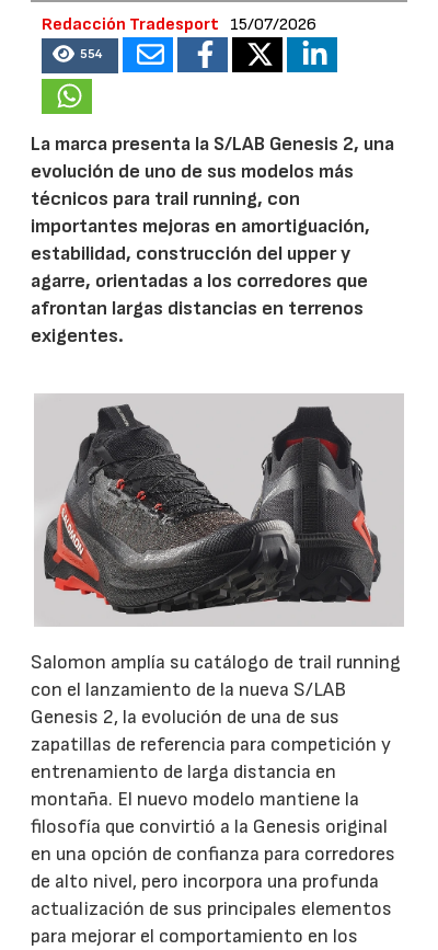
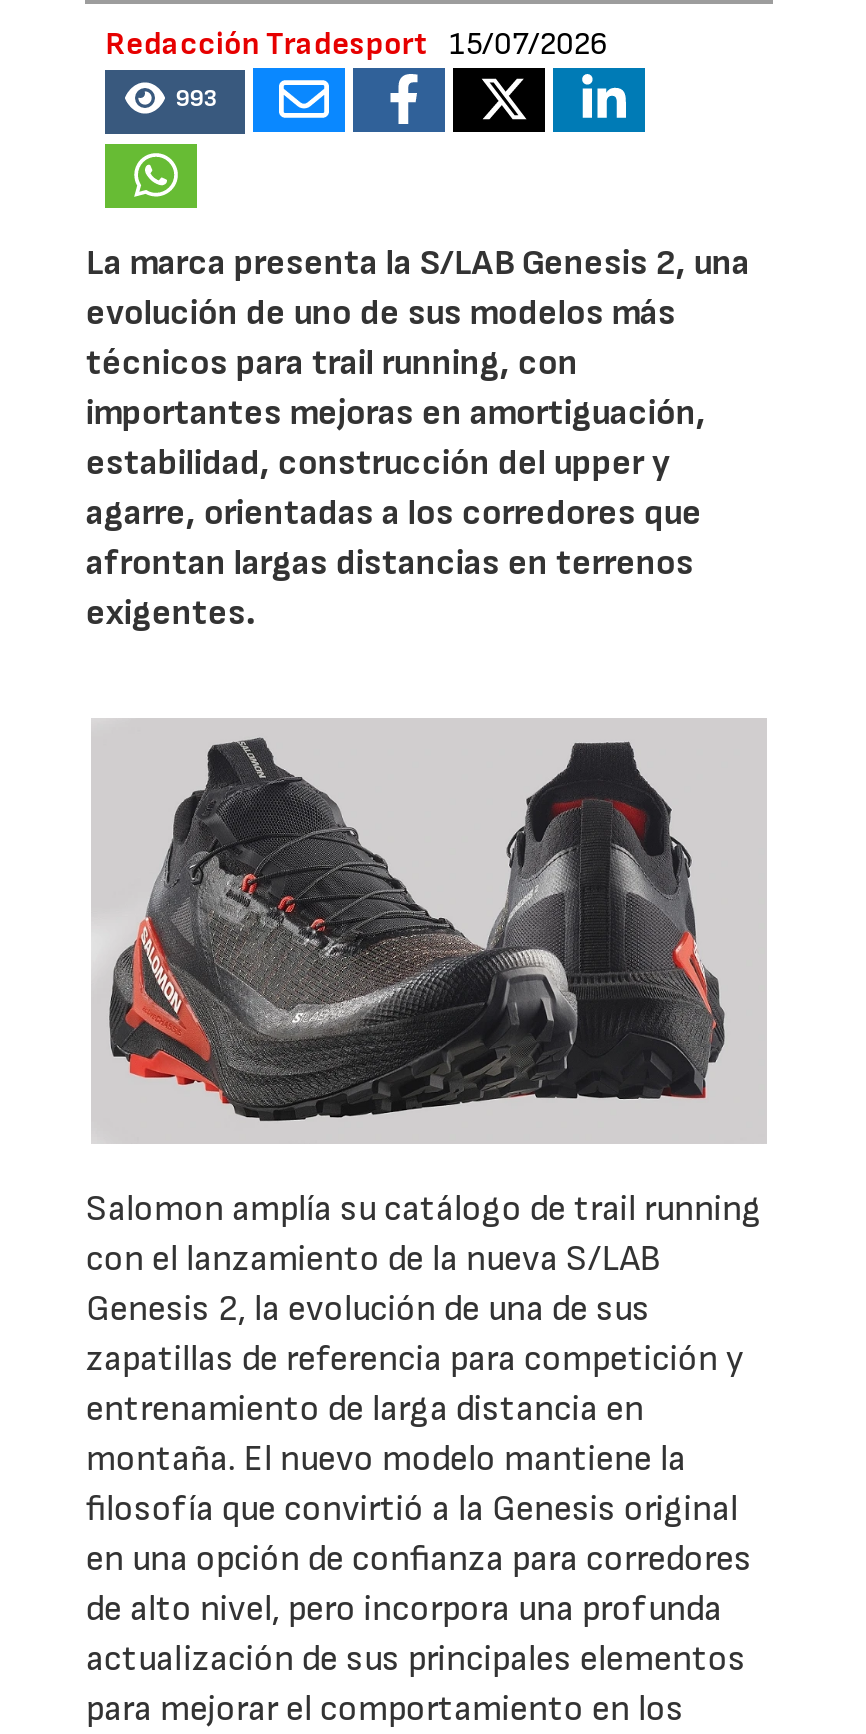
[80,46,103,62] 554 -> [176,84,218,114] 993

